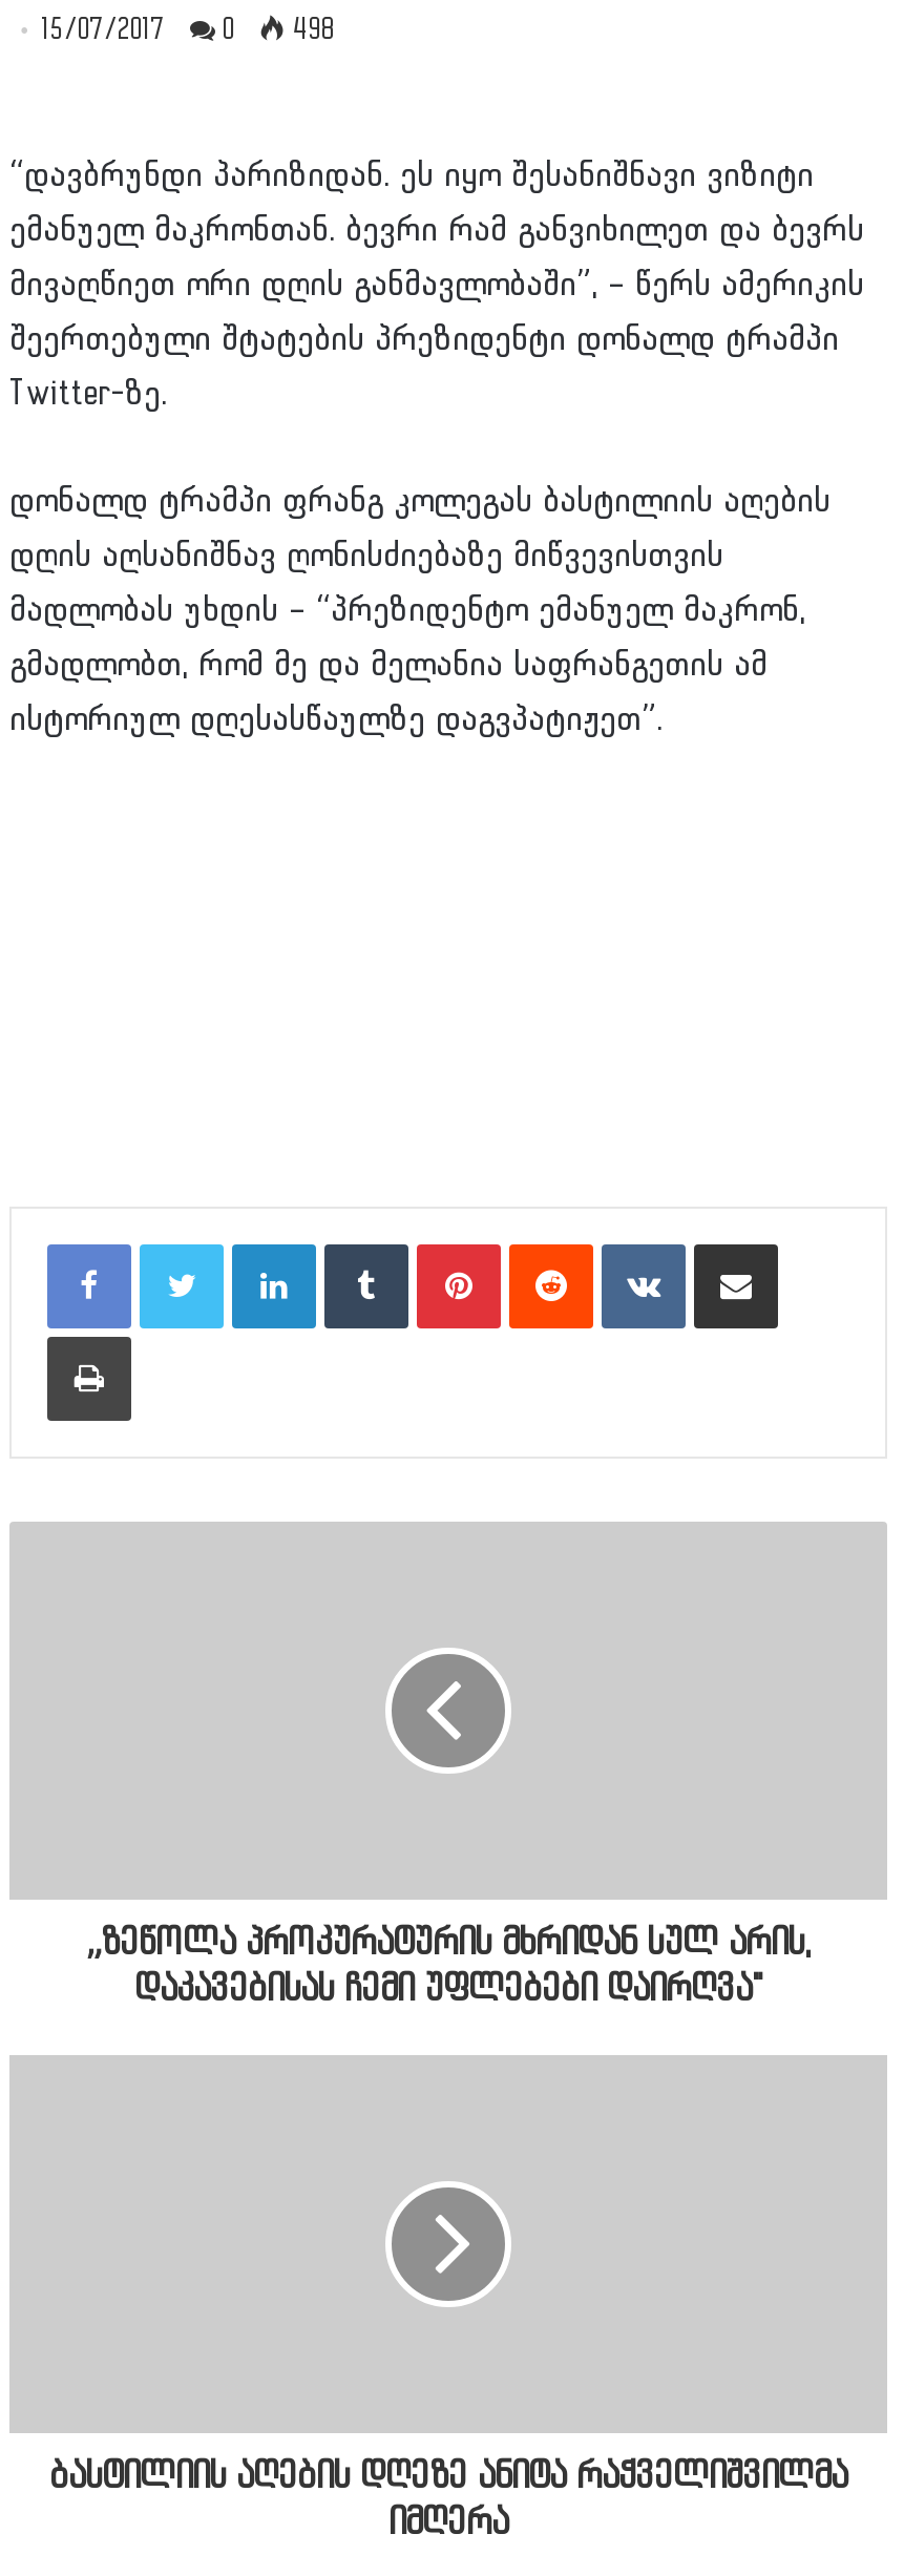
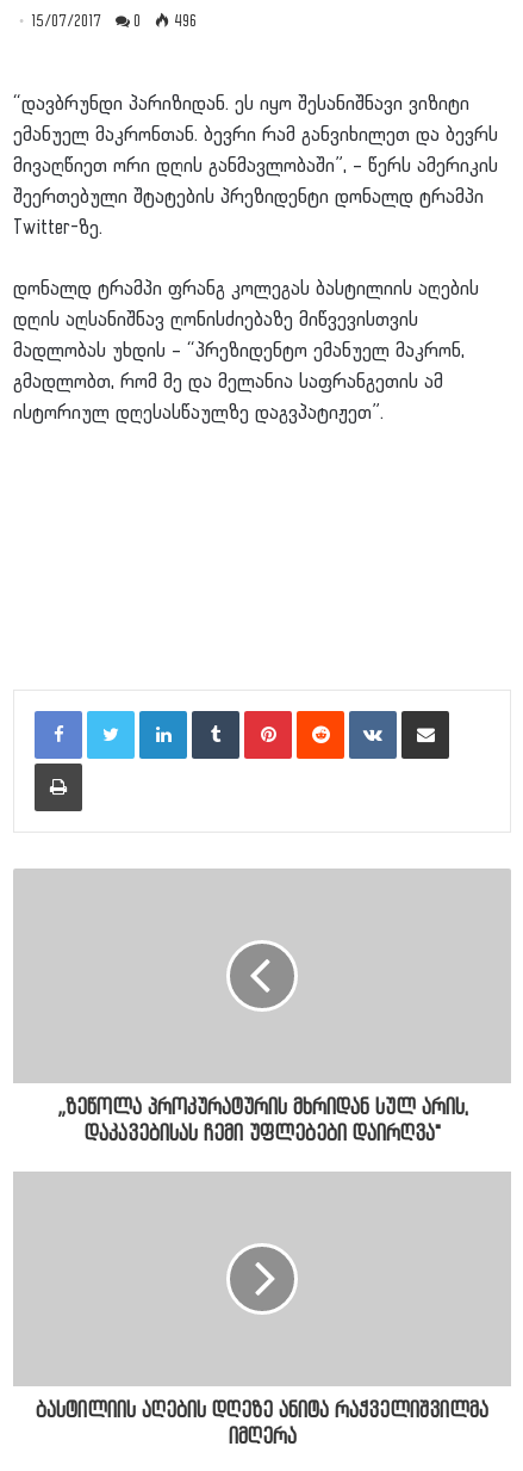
[41,16,335,45] 15/07/2017 0 498 -> [31,13,197,30] 15/07/2017 0 496

